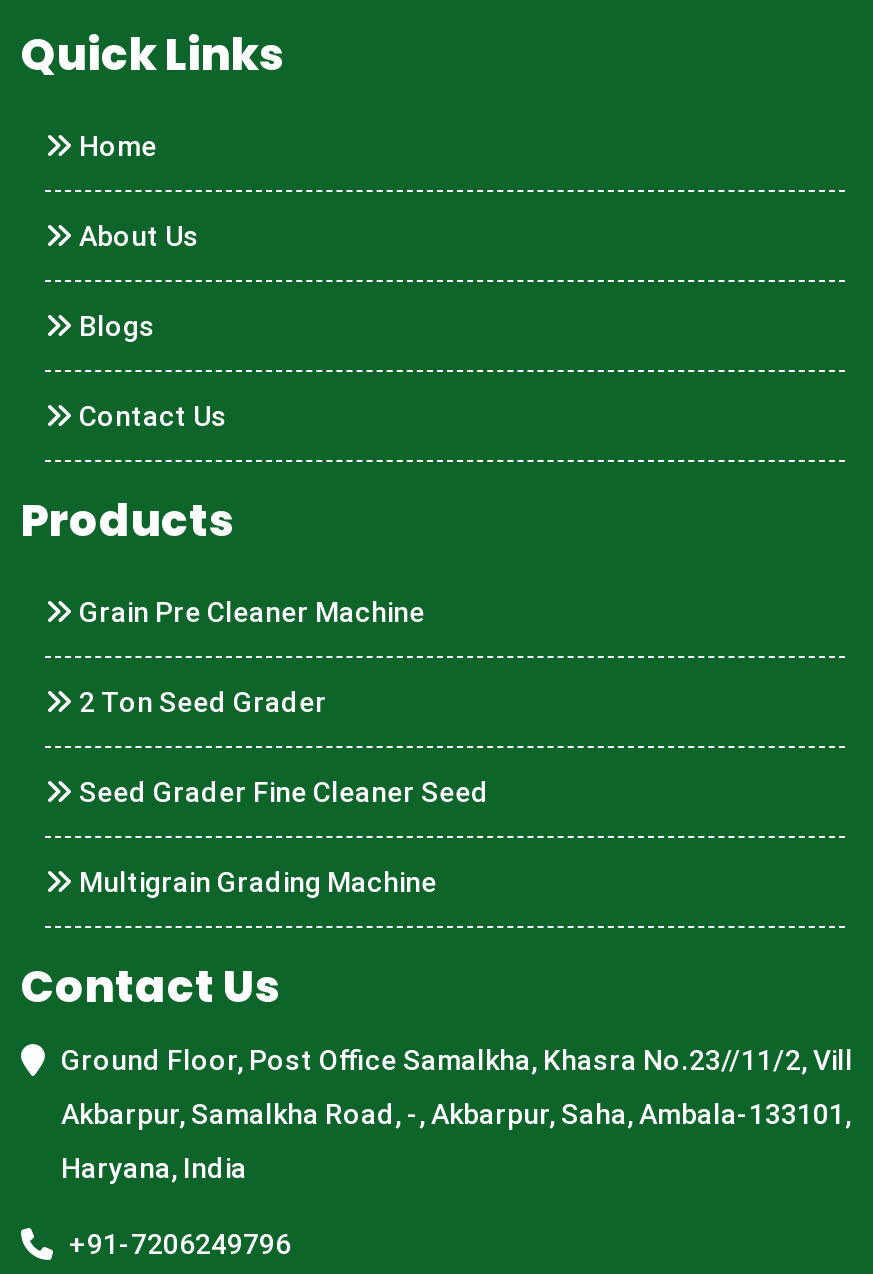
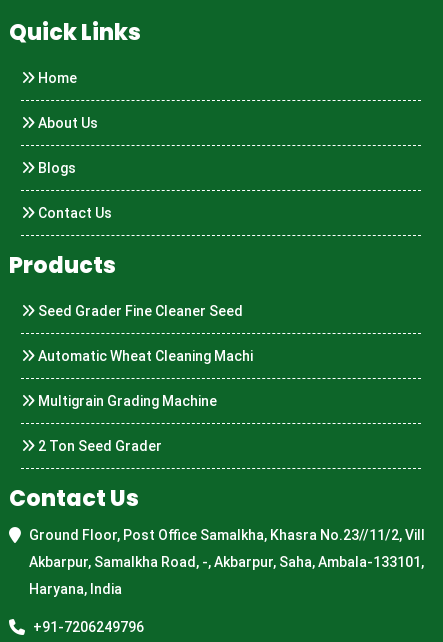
[73,596,425,628] Grain Pre Cleaner Machine -> none
moved [73,686,327,718] -> [35,438,162,454]: 2 Ton Seed Grader
moved [73,776,489,808] -> [35,303,243,319]: Seed Grader Fine Cleaner Seed
none -> [35,348,253,364] Automatic Wheat Cleaning Machi
moved [73,866,437,898] -> [35,393,217,409]: Multigrain Grading Machine

